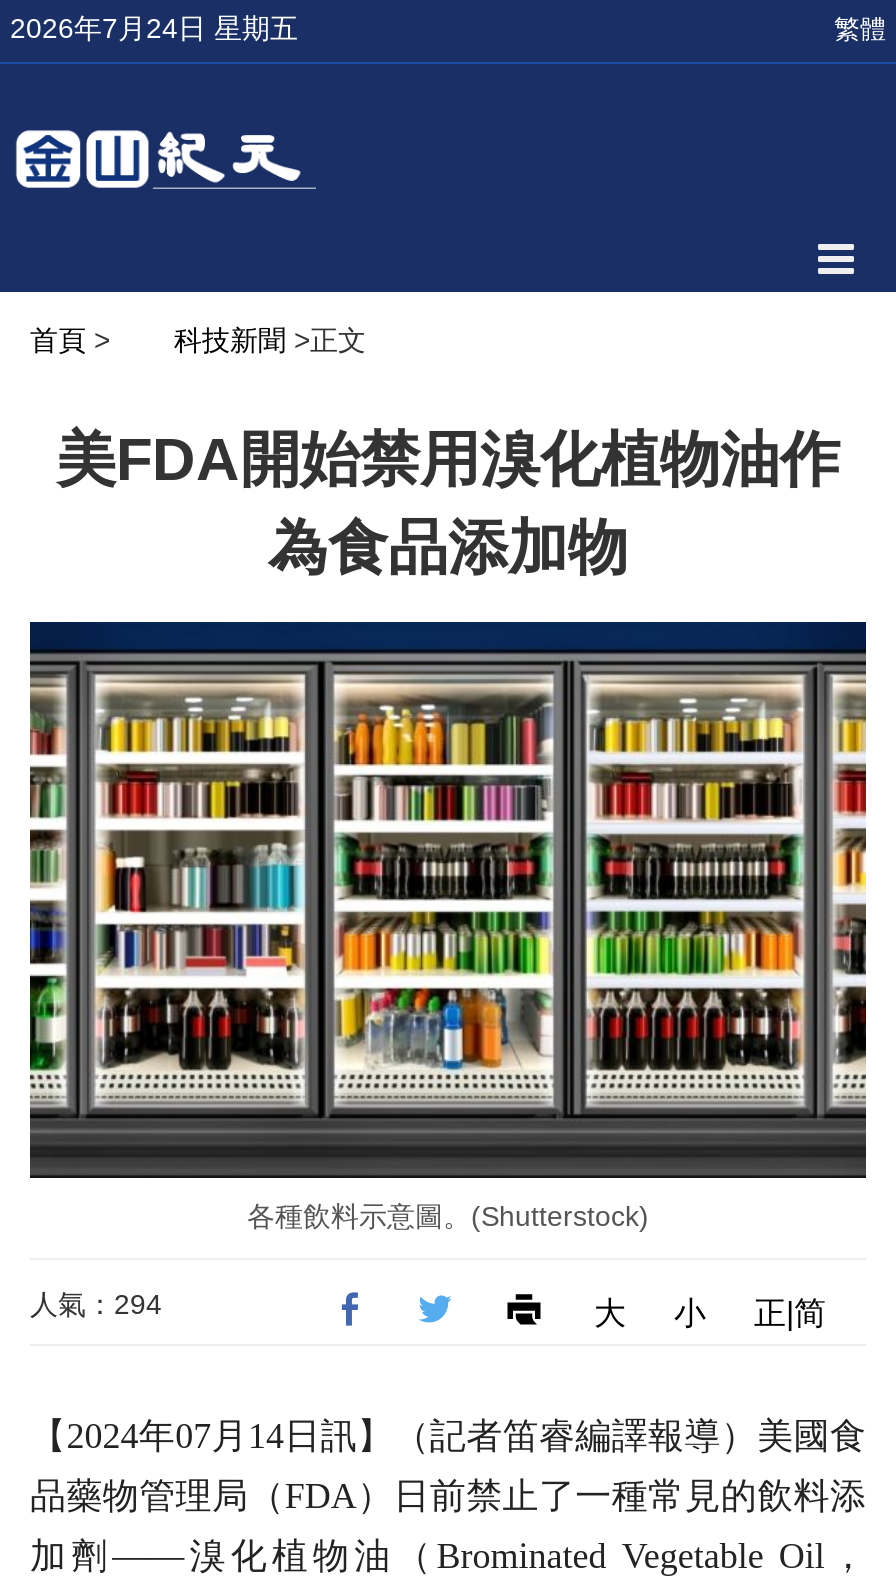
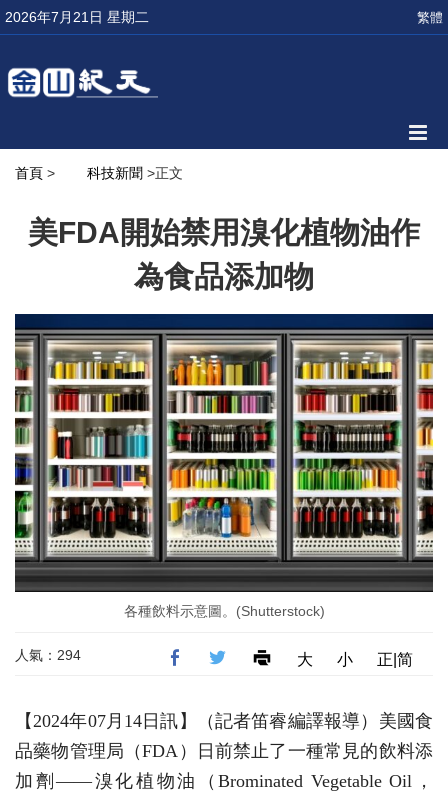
[10,12,298,44] 2026年7月24日 星期五 -> [5,9,149,25] 2026年7月21日 星期二

